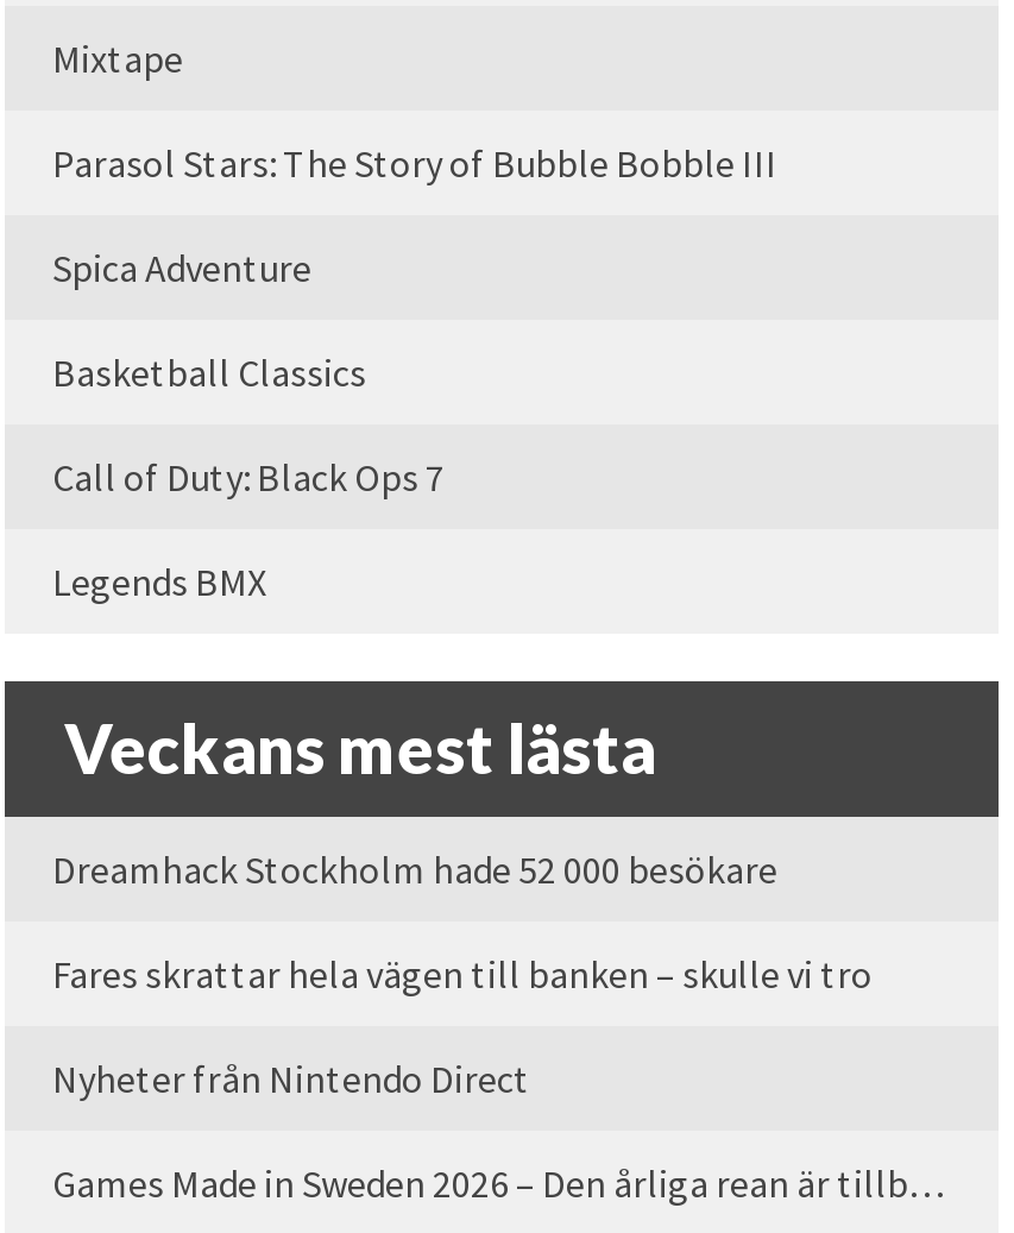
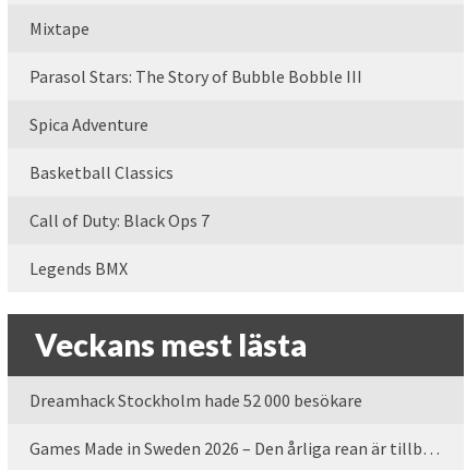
[52,950,873,1102] Fares skrattar hela vägen till banken – skulle vi tro | Nyheter från Nintendo Direct -> none

